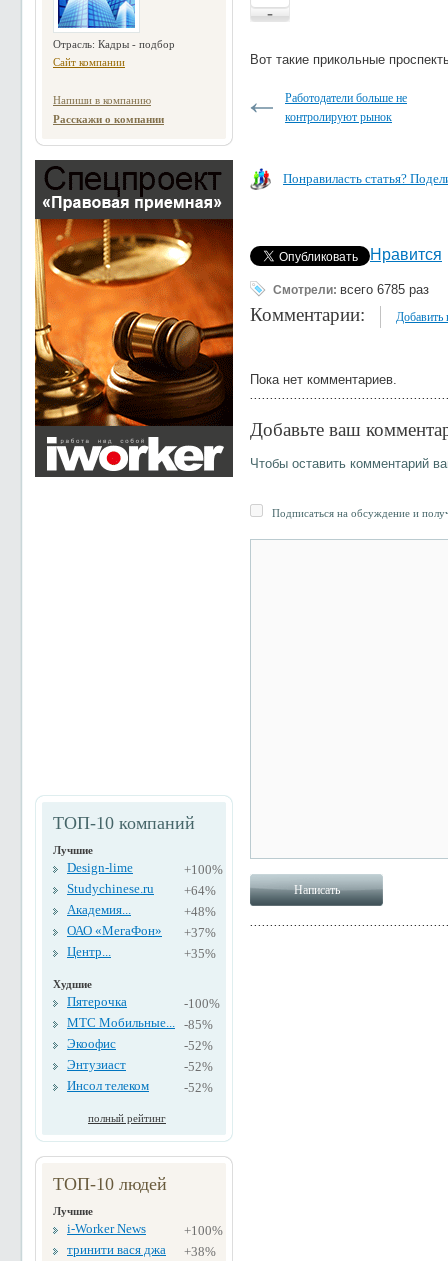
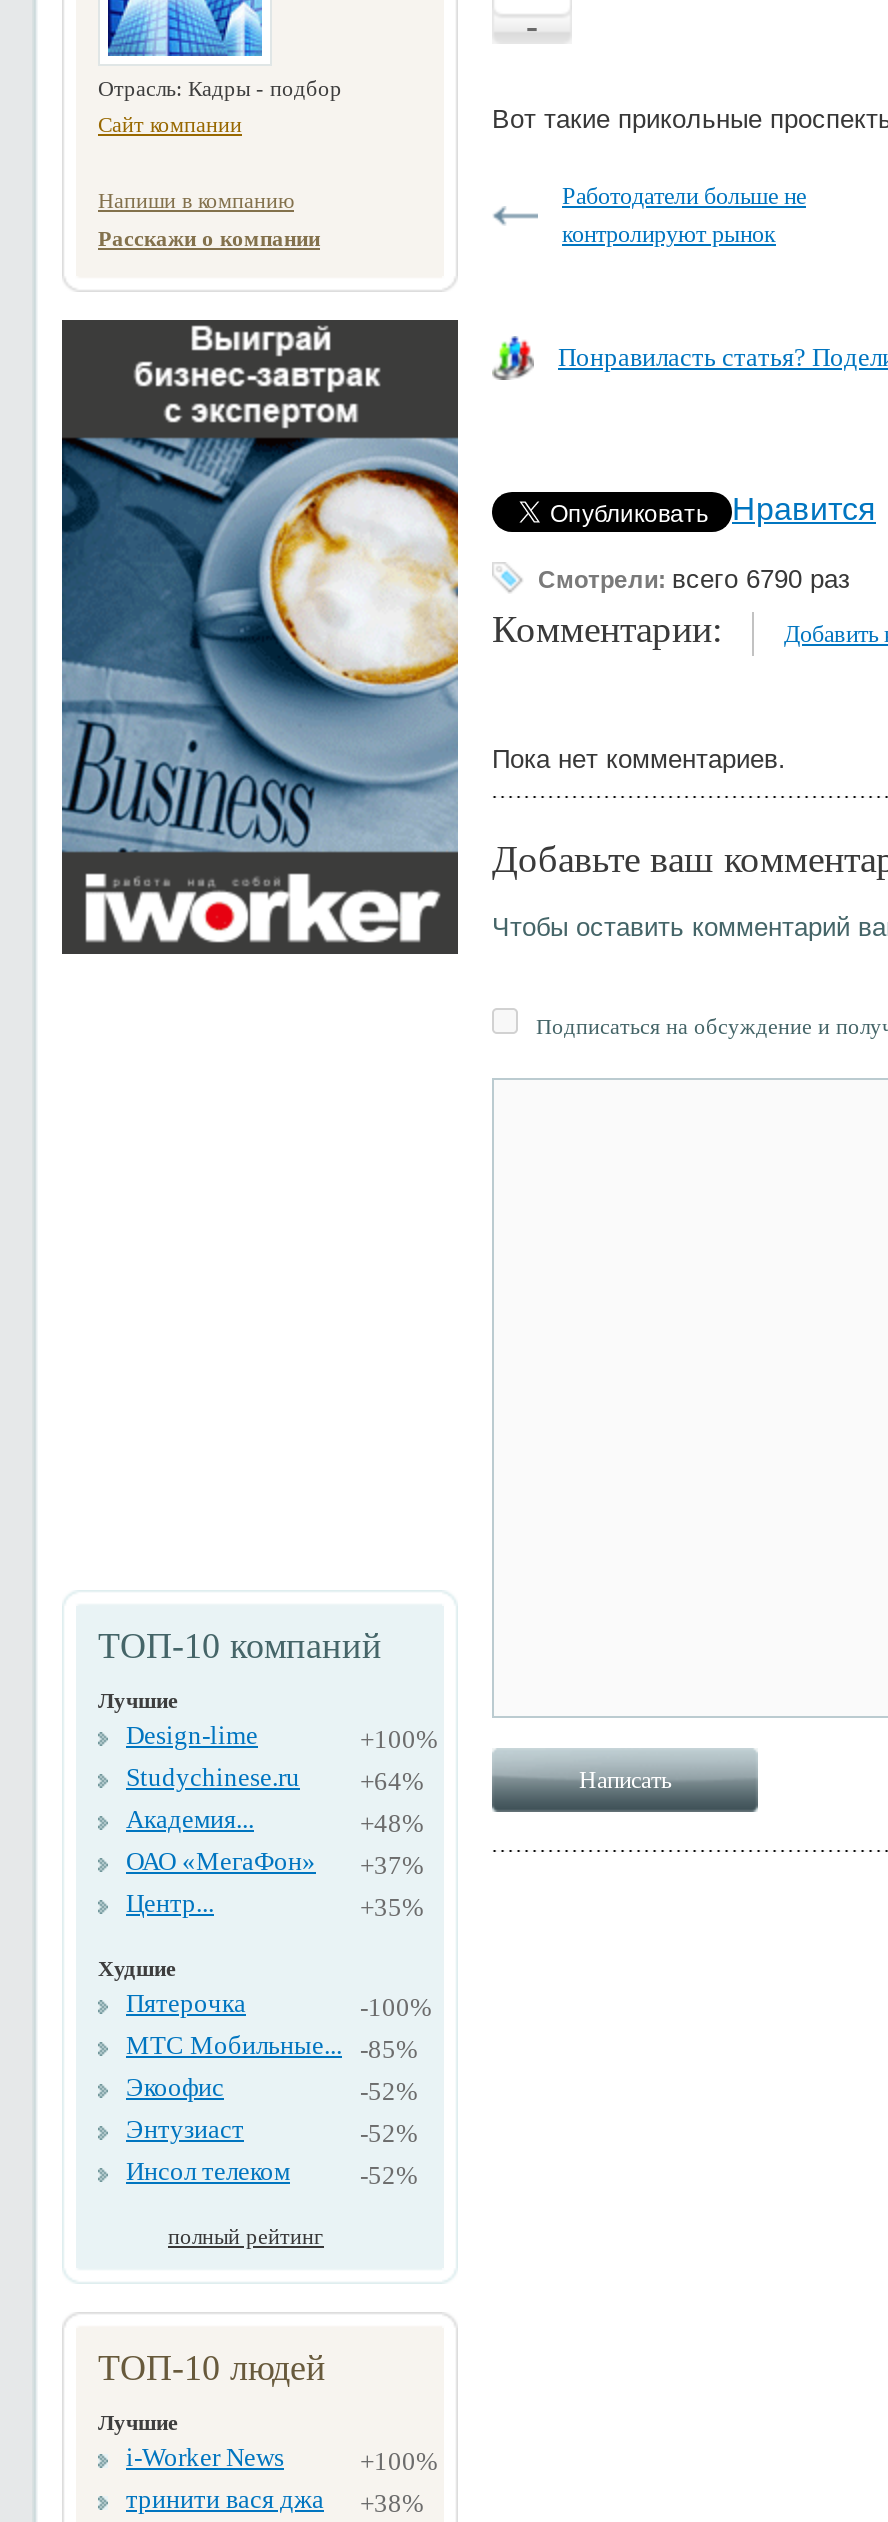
[34,163,429,427] [image] | Смотрели: всего 6785 раз -> [60,324,850,854] [image] | Смотрели: всего 6790 раз

